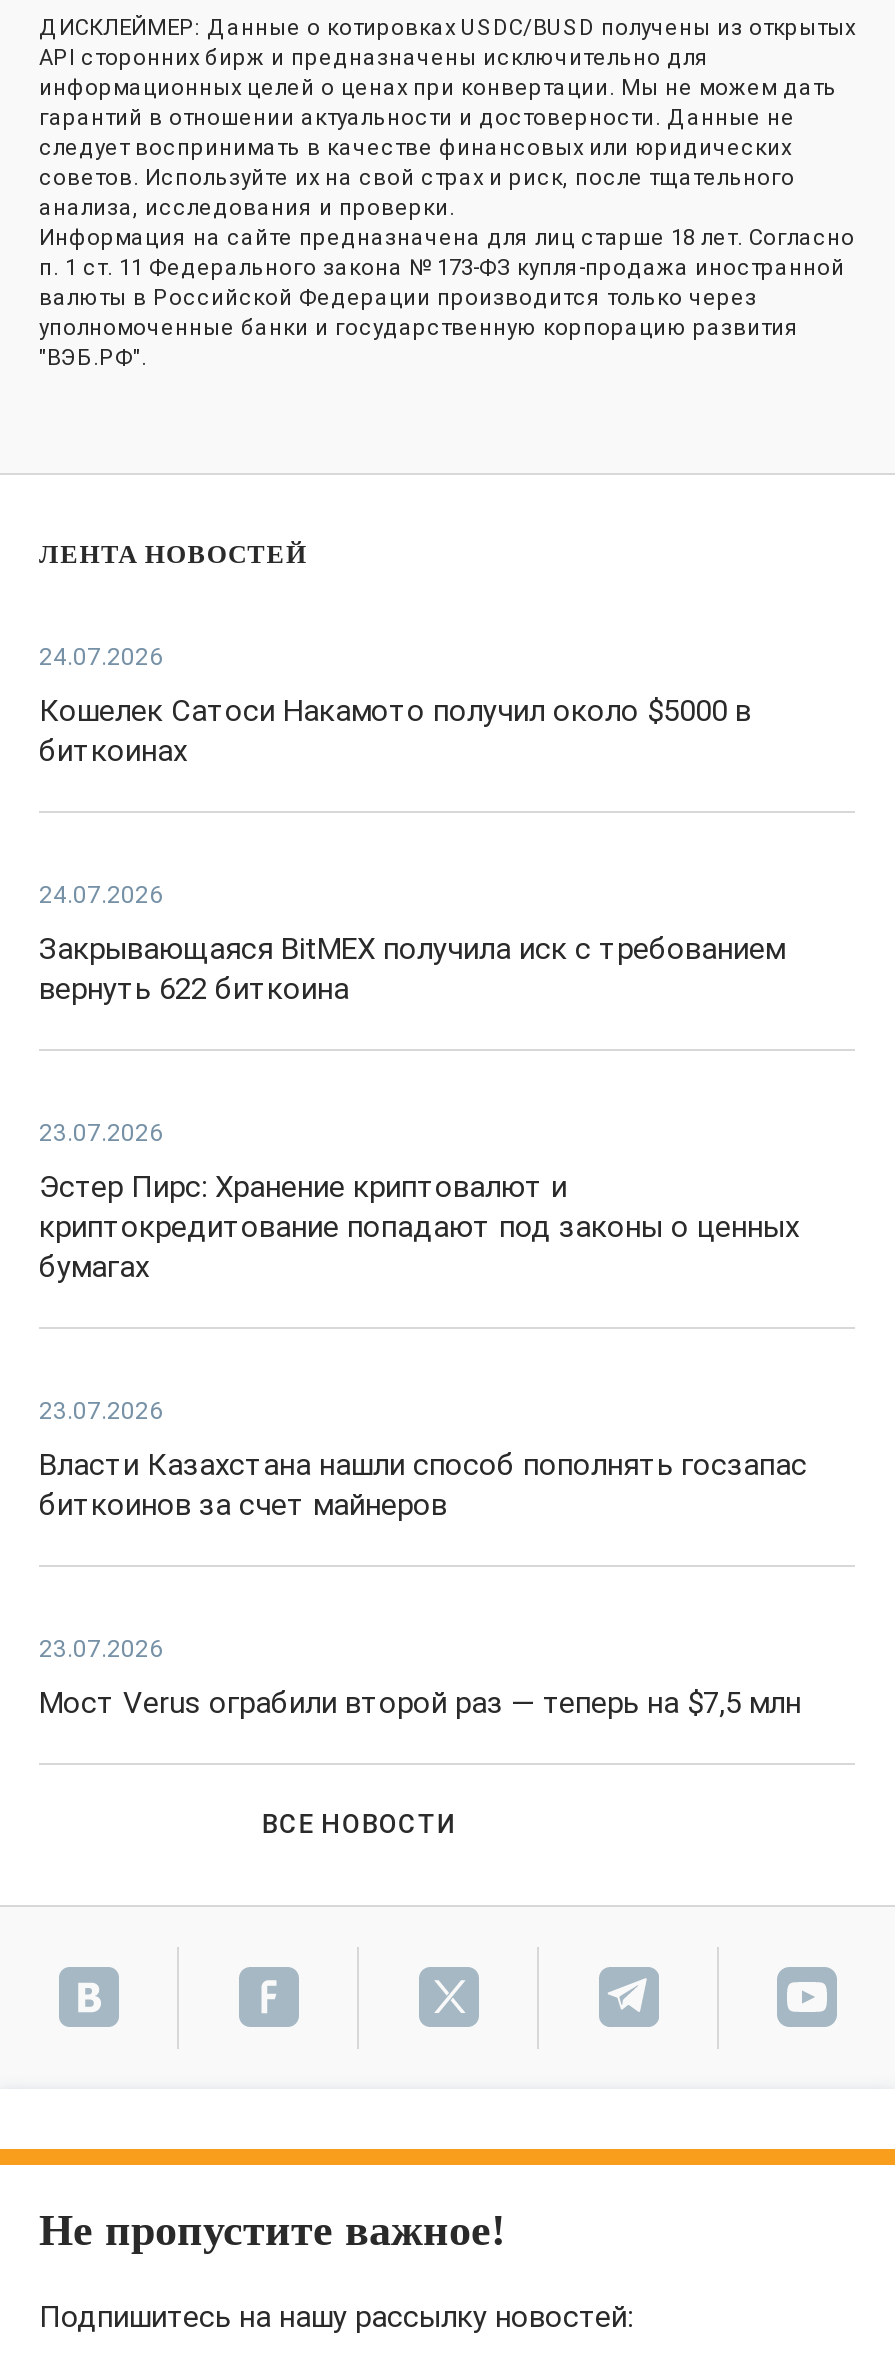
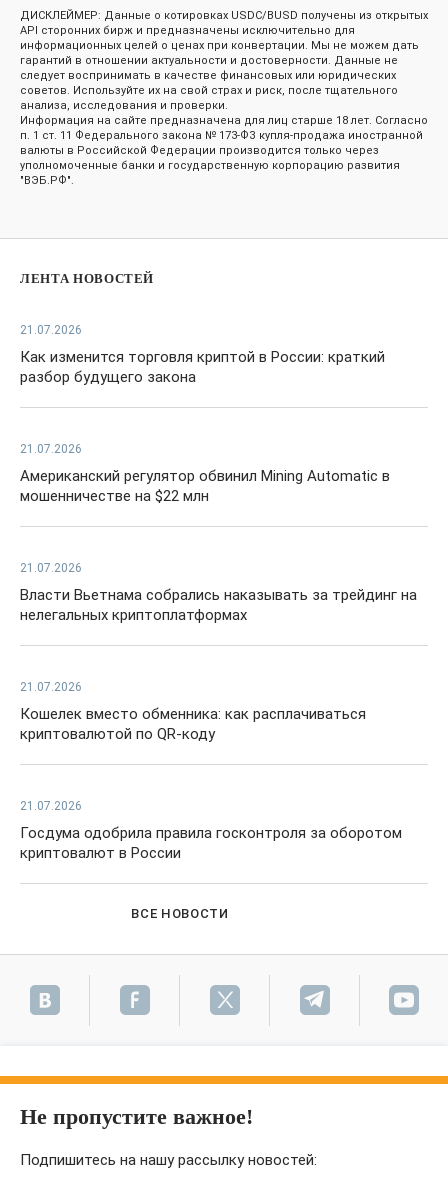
[39,643,163,671] 24.07.2026 -> [20,323,82,337] 21.07.2026
[39,693,751,769] Кошелек Сатоси Накамото получил около $5000 в | биткоинах -> [20,348,385,386] Как изменится торговля криптой в России: краткий | разбор будущего закона
[39,881,163,909] 24.07.2026 -> [20,442,82,456] 21.07.2026
[39,931,785,1007] Закрывающаяся BitMEX получила иск с требованием | вернуть 622 биткоина -> [20,467,390,505] Американский регулятор обвинил Mining Automatic в | мошенничестве на $22 млн
[39,1119,163,1147] 23.07.2026 -> [20,561,82,575] 21.07.2026
[39,1169,799,1285] Эстер Пирс: Хранение криптовалют и | криптокредитование попадают под законы о ценных | бумагах -> [20,586,417,624] Власти Вьетнама собрались наказывать за трейдинг на | нелегальных криптоплатформах
[39,1397,163,1425] 23.07.2026 -> [20,680,82,694] 21.07.2026
[39,1447,807,1523] Власти Казахстана нашли способ пополнять госзапас | биткоинов за счет майнеров -> [20,705,366,743] Кошелек вместо обменника: как расплачиваться | криптовалютой по QR-коду
[39,1635,163,1663] 23.07.2026 -> [20,799,82,813] 21.07.2026
[39,1685,801,1721] Мост Verus ограбили второй раз — теперь на $7,5 млн -> [20,824,402,862] Госдума одобрила правила госконтроля за оборотом | криптовалют в России

